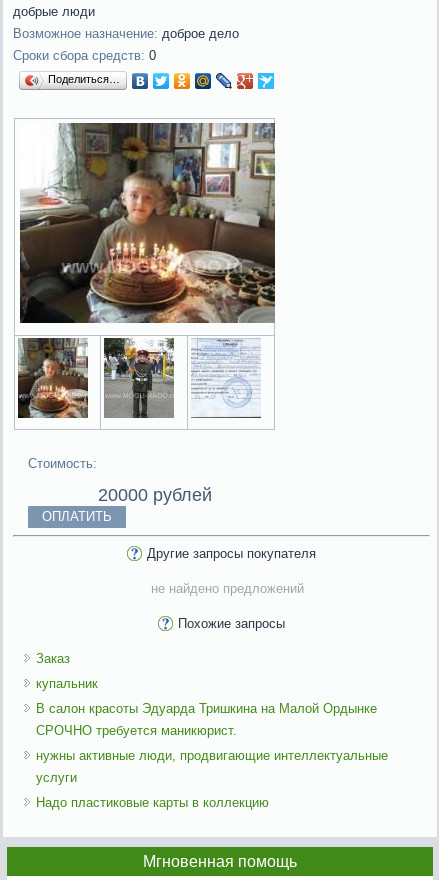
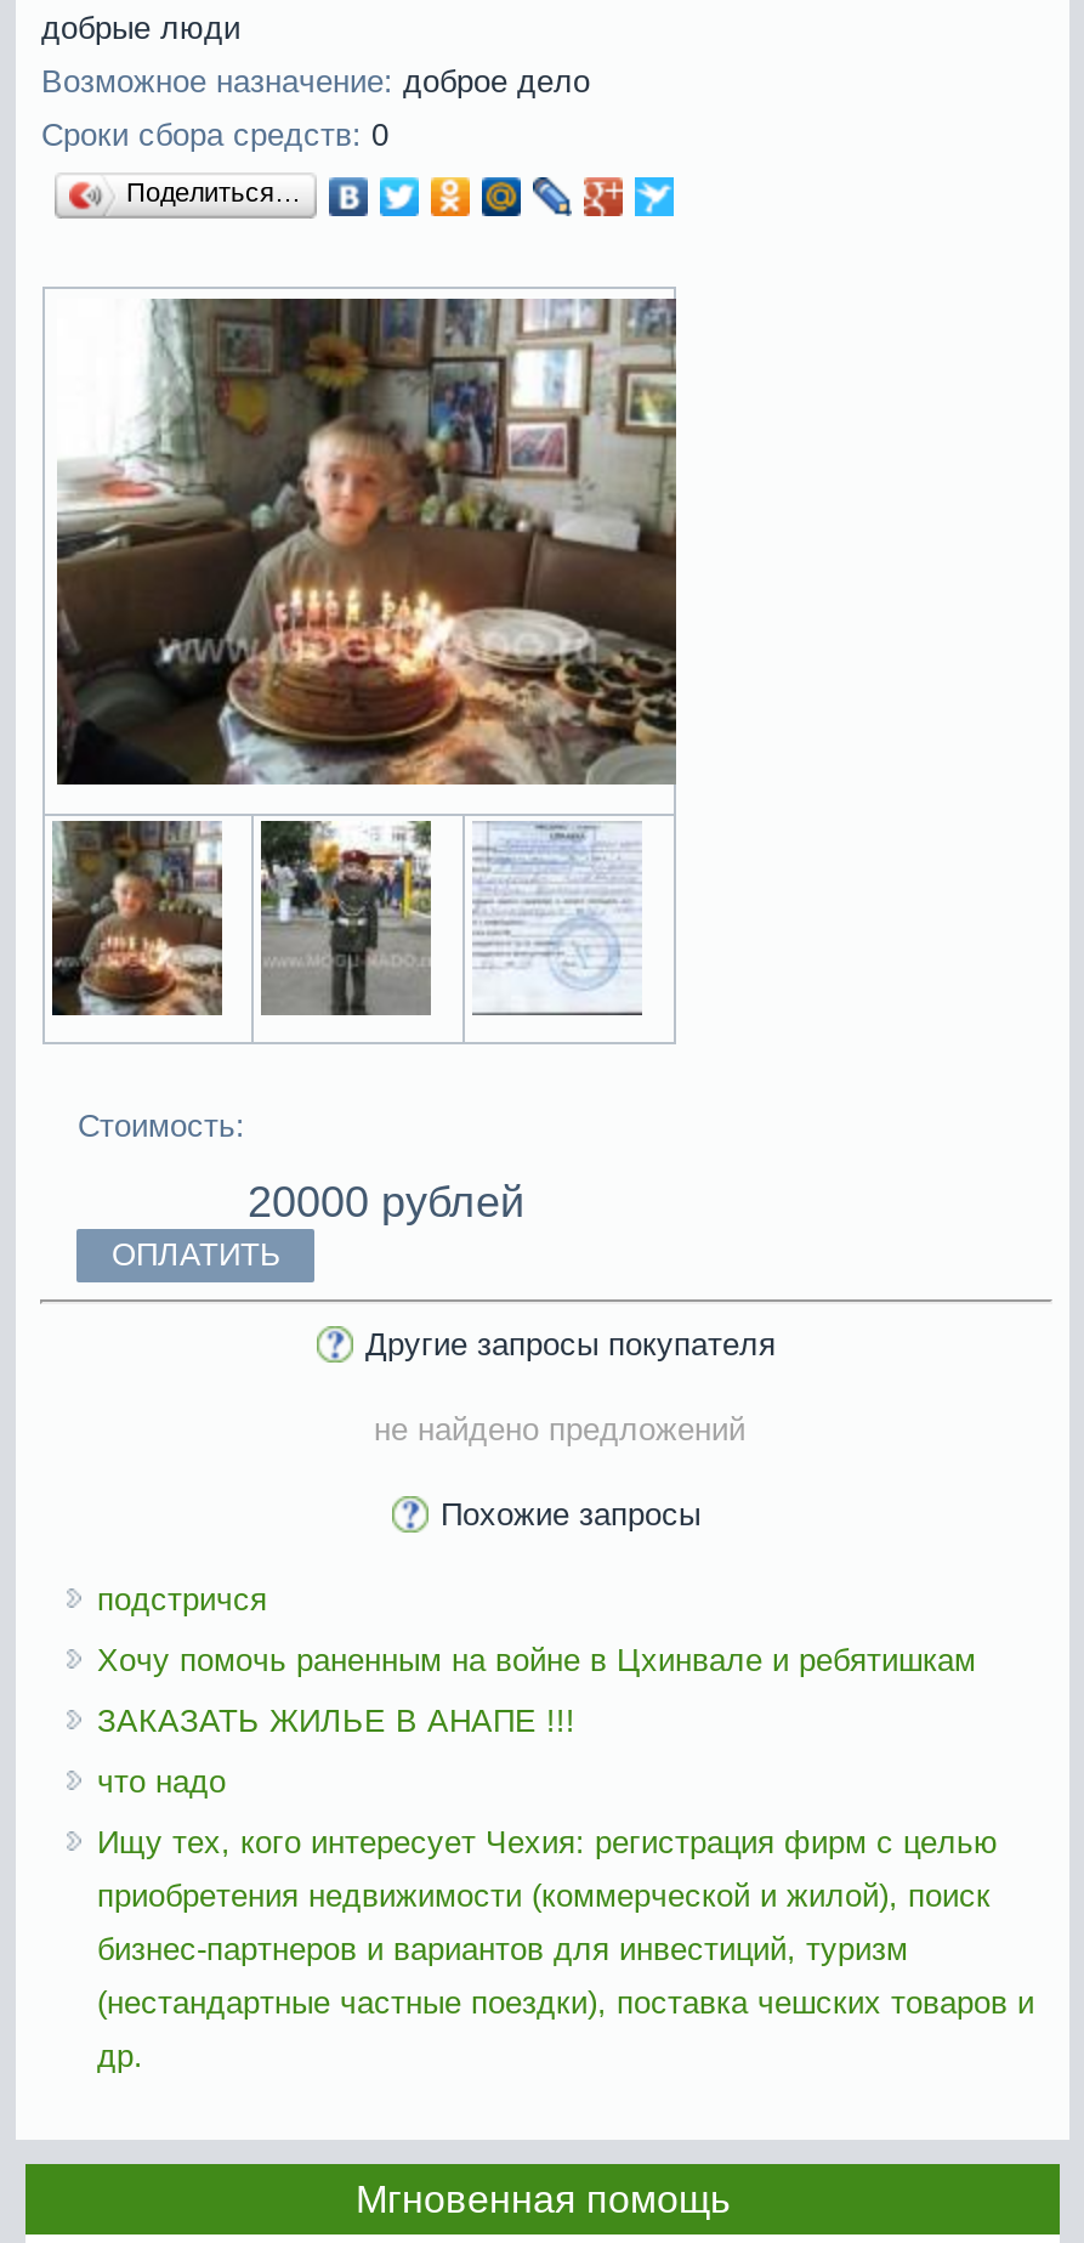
[36,651,388,810] Заказ | купальник | В салон красоты Эдуарда Тришкина на Малой Ордынке | СРОЧНО требуется маникюрист. | нужны активные люди, продвигающие интеллектуальные | услуги | Надо пластиковые карты в коллекцию -> [97,1582,1034,2075] подстричся | Хочу помочь раненным на войне в Цхинвале и ребятишкам | ЗАКАЗАТЬ ЖИЛЬЕ В АНАПЕ !!! | что надо | Ищу тех, кого интересует Чехия: регистрация фирм с целью | приобретения недвижимости (коммерческой и жилой), поиск | бизнес-партнеров и вариантов для инвестиций, туризм | (нестандартные частные поездки), поставка чешских товаров и | др.

